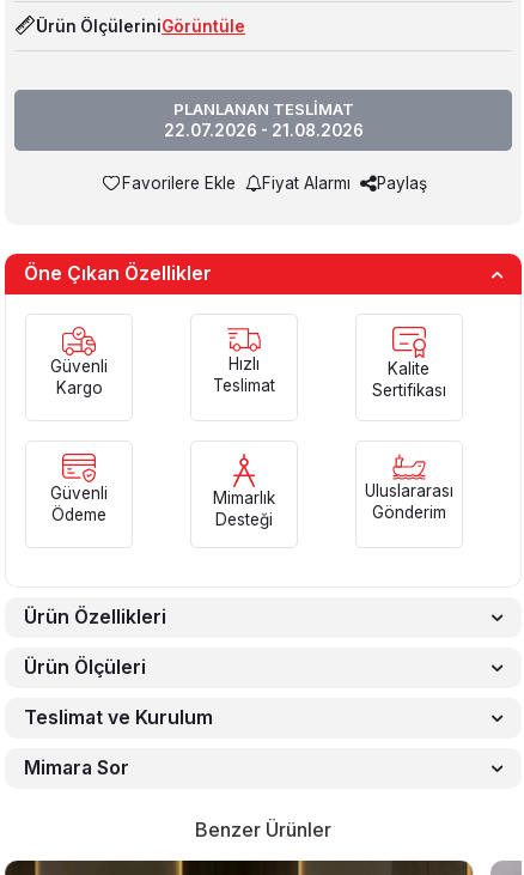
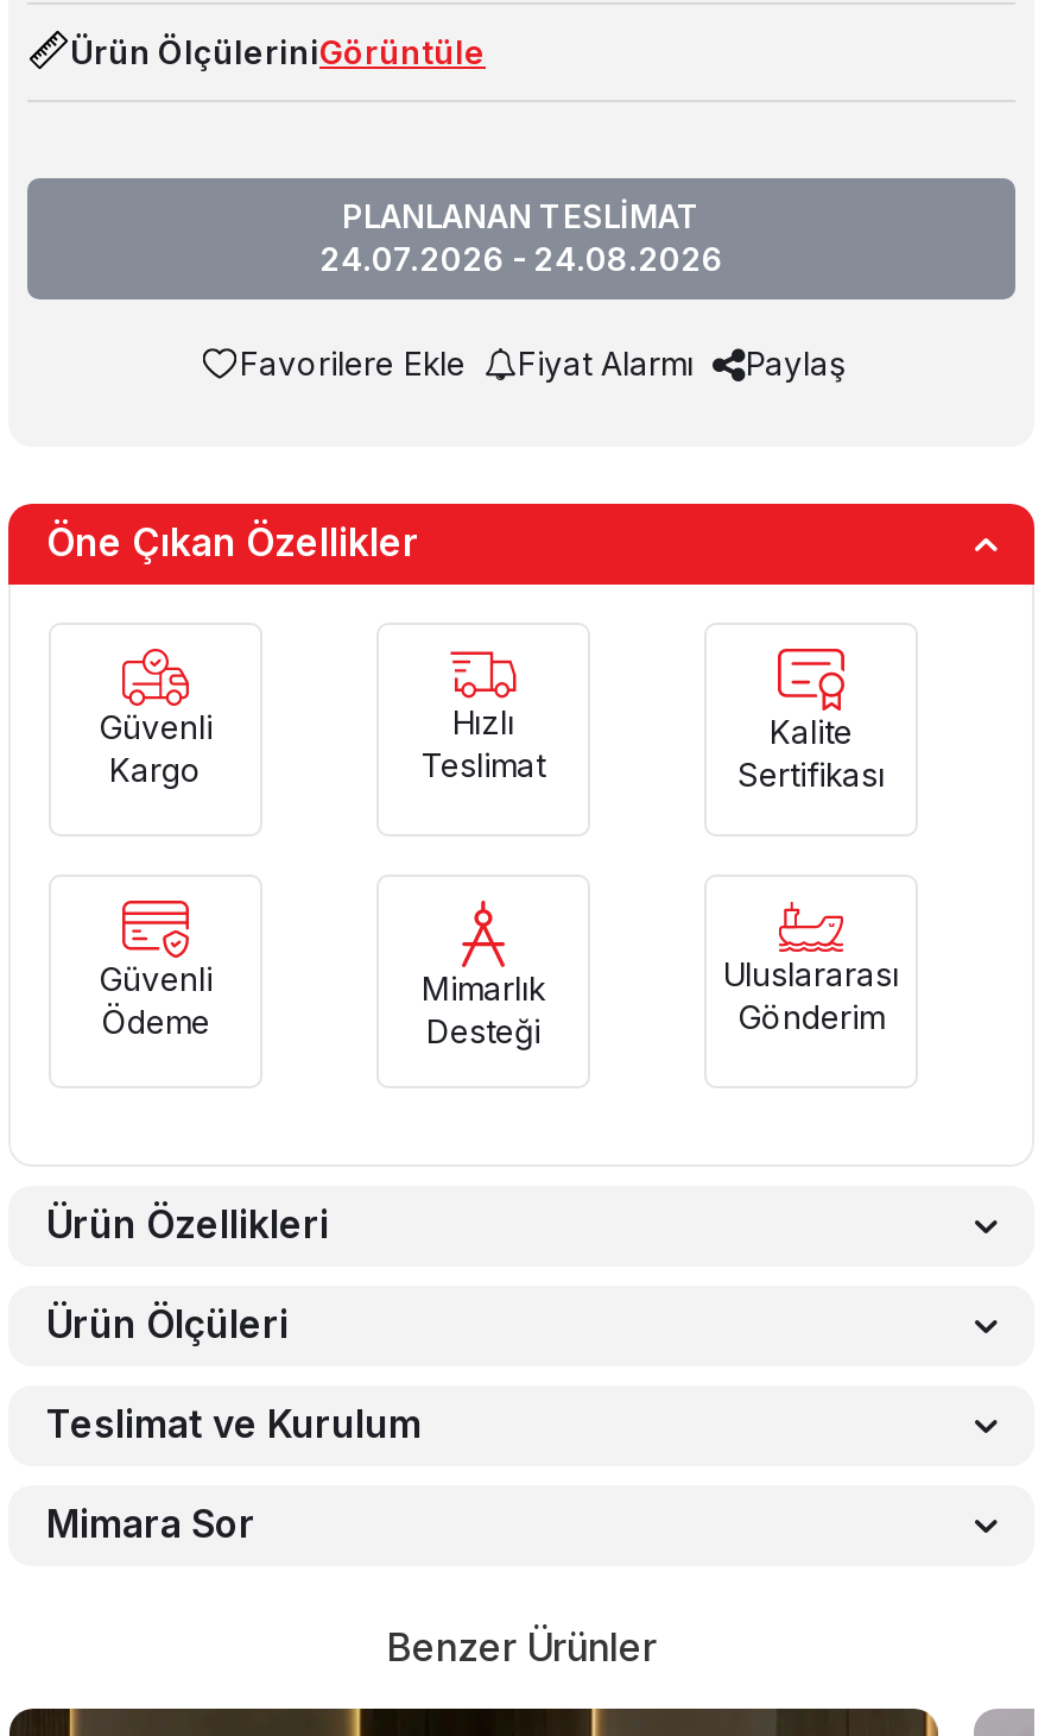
[163,121,363,140] 22.07.2026 - 21.08.2026 -> [319,240,723,279] 24.07.2026 - 24.08.2026

